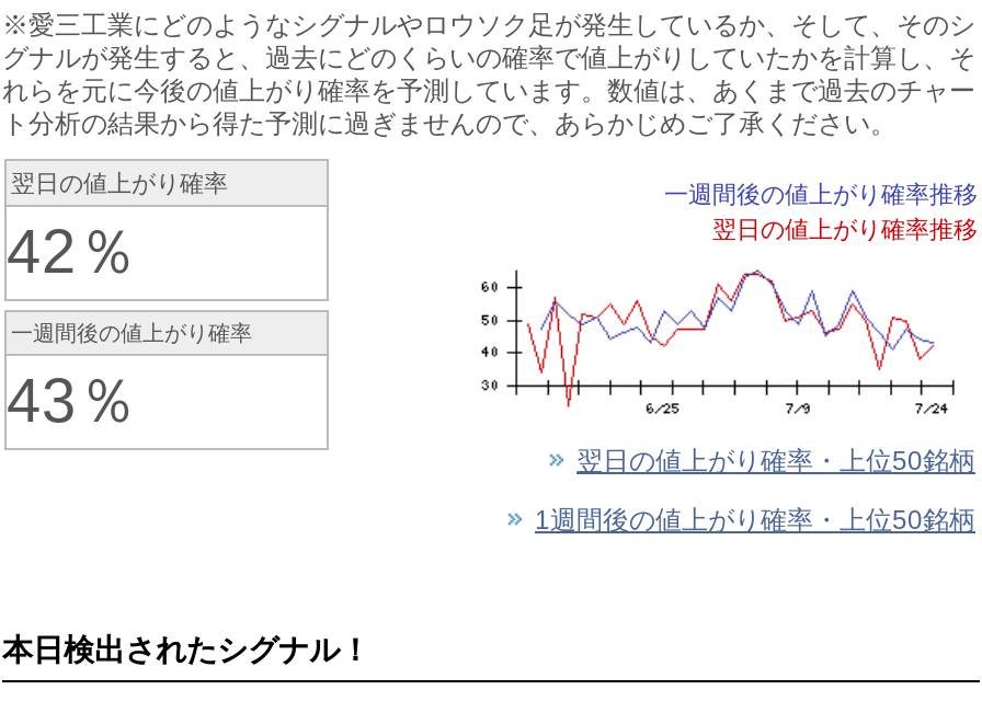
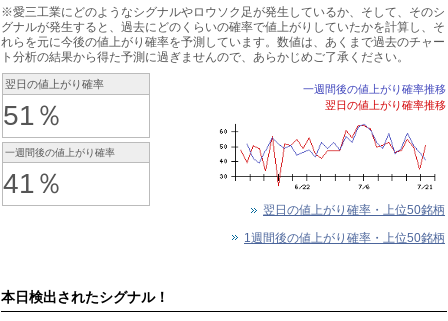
[7,219,138,287] 42％ -> [3,100,63,131] 51％
[515,268,947,411] [image] -> [244,123,427,187] [image]
[7,368,138,435] 43％ -> [3,168,63,199] 41％

